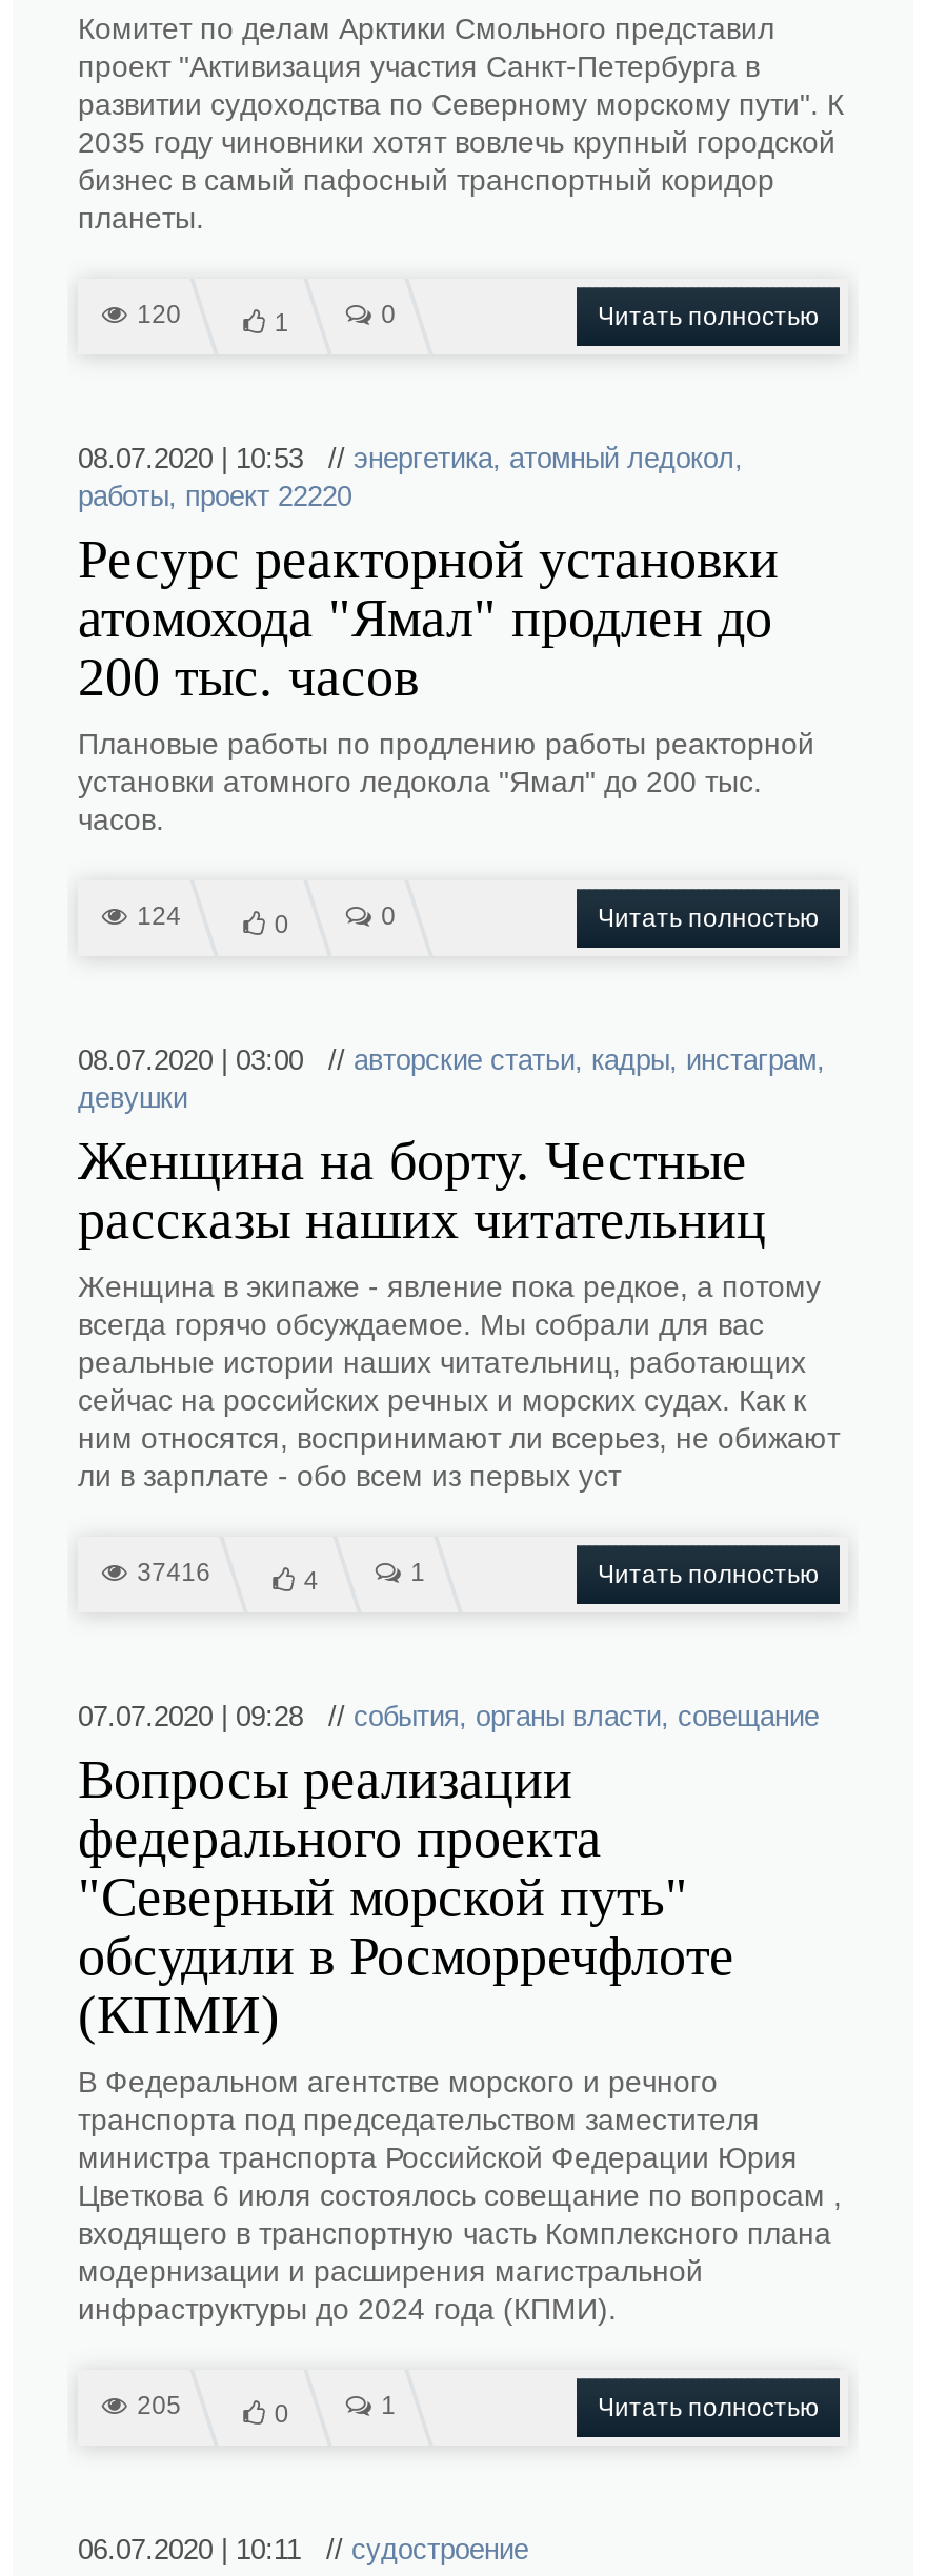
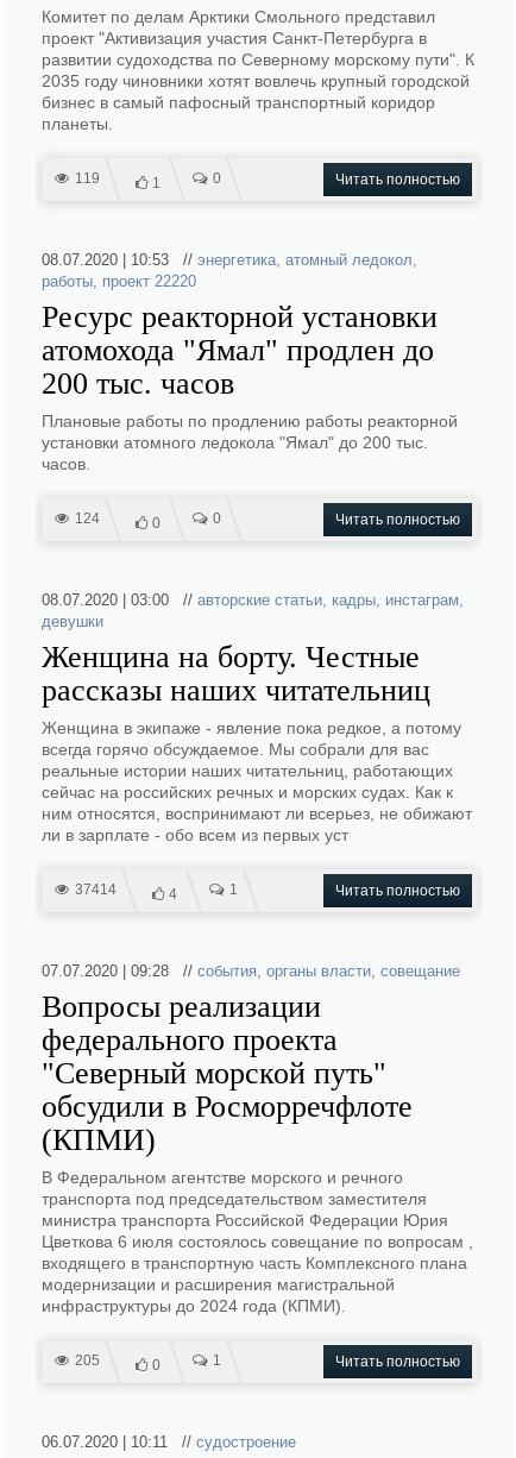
[131,300,181,329] 120 -> [71,170,100,187] 119
[131,1558,211,1587] 37416 -> [71,881,117,898] 37414

